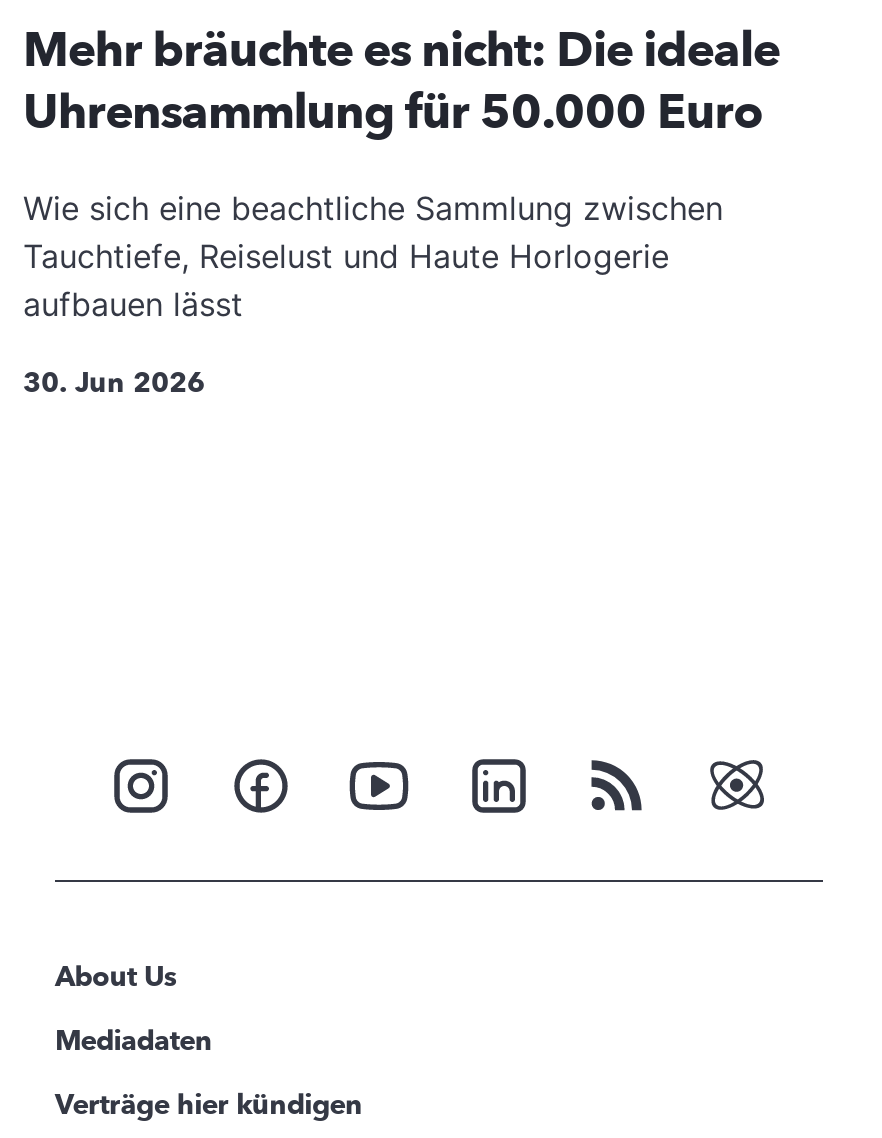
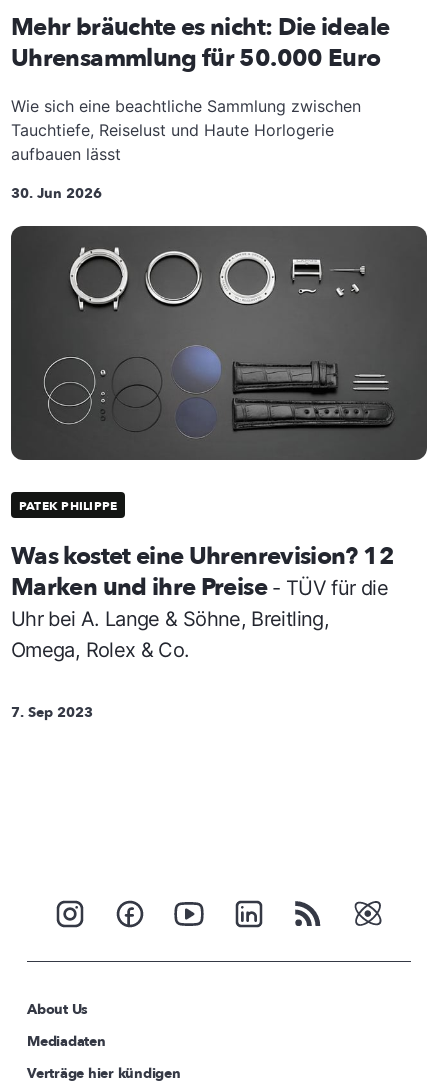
none -> [10,225,428,722] [image] | PATEK PHILIPPE | Was kostet eine Uhrenrevision? 12 | Marken und ihre Preise- TÜV für die | Uhr bei A. Lange & Söhne, Breitling, | Omega, Rolex & Co. | 7. Sep 2023

